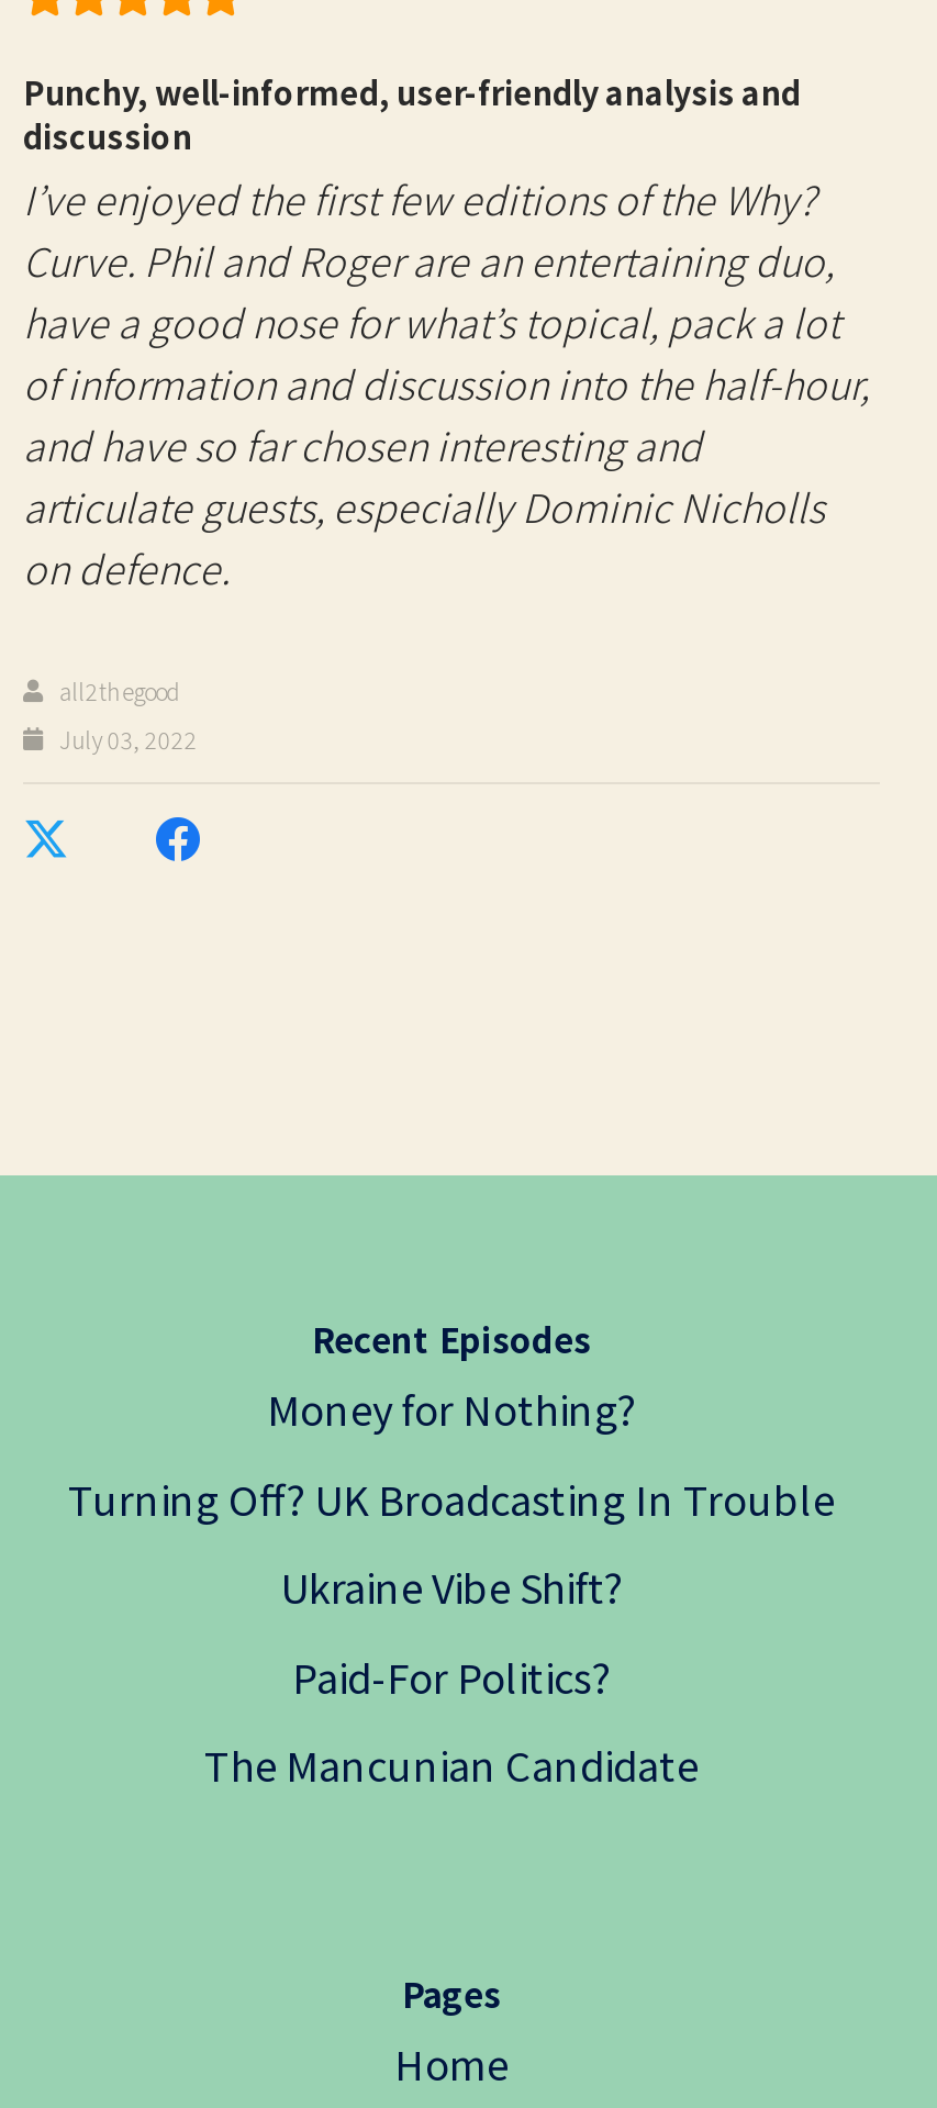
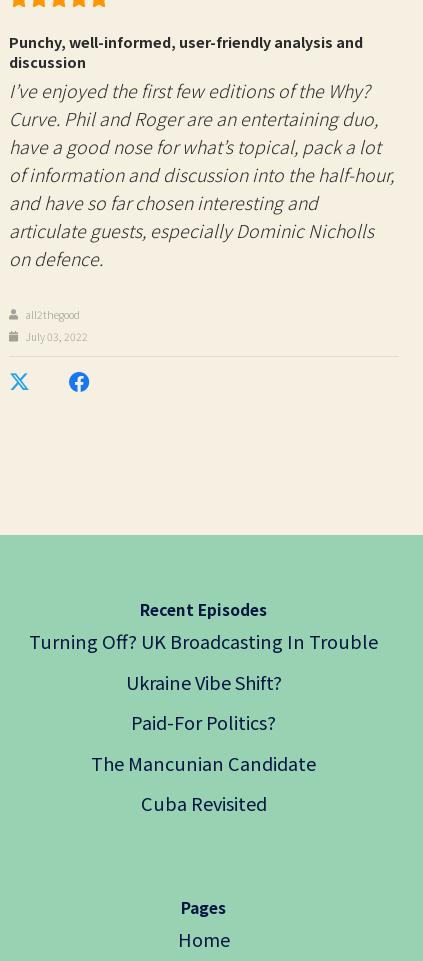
[267,1381,636,1438] Money for Nothing? -> none
moved [68,1469,835,1793] -> [29,628,378,775]: Turning Off? UK Broadcasting In Trouble | Ukraine Vibe Shift? | Paid-For Politics? | The Mancunian Candidate
none -> [141,790,267,816] Cuba Revisited

